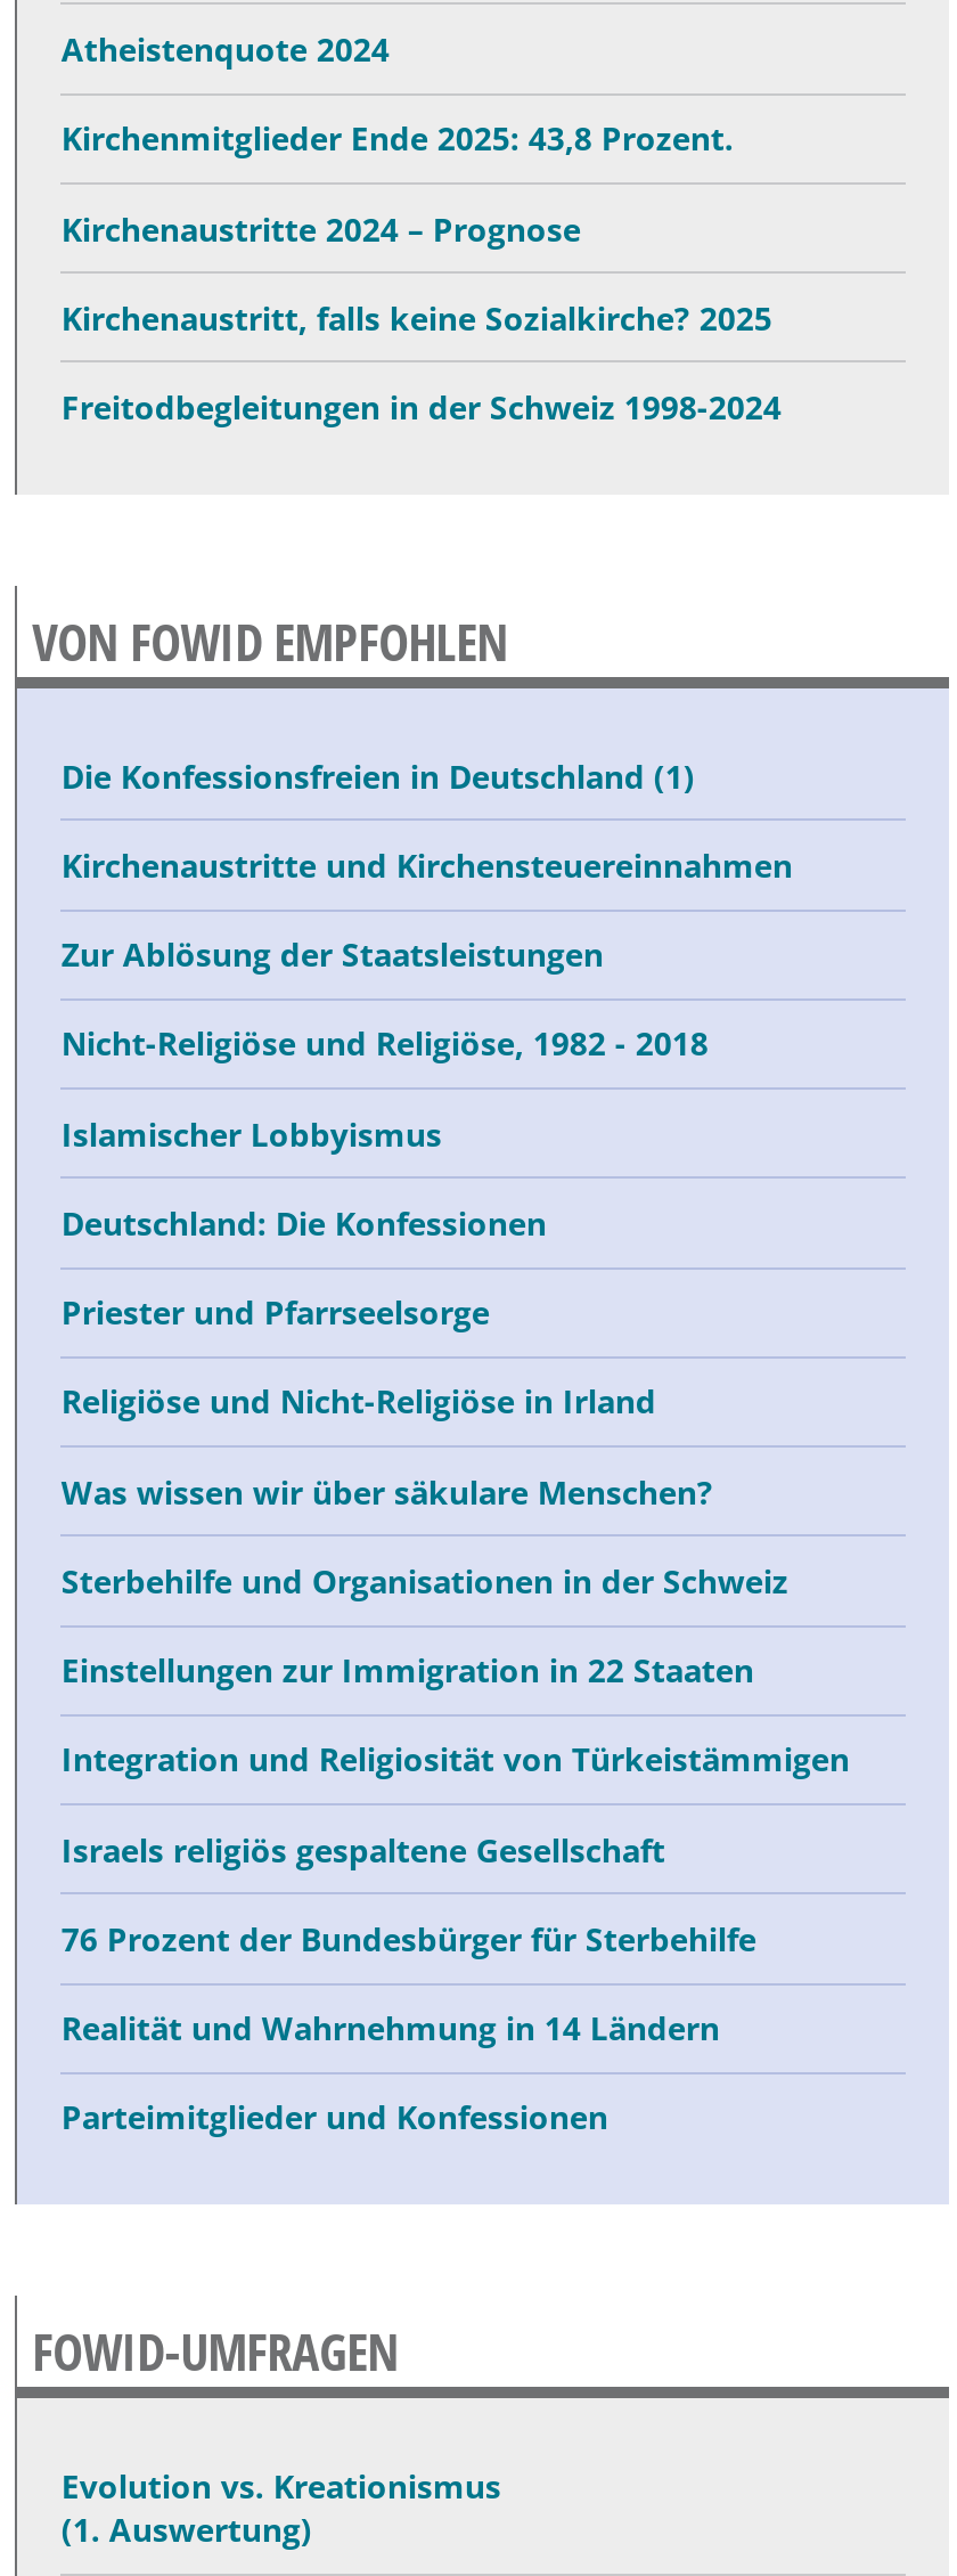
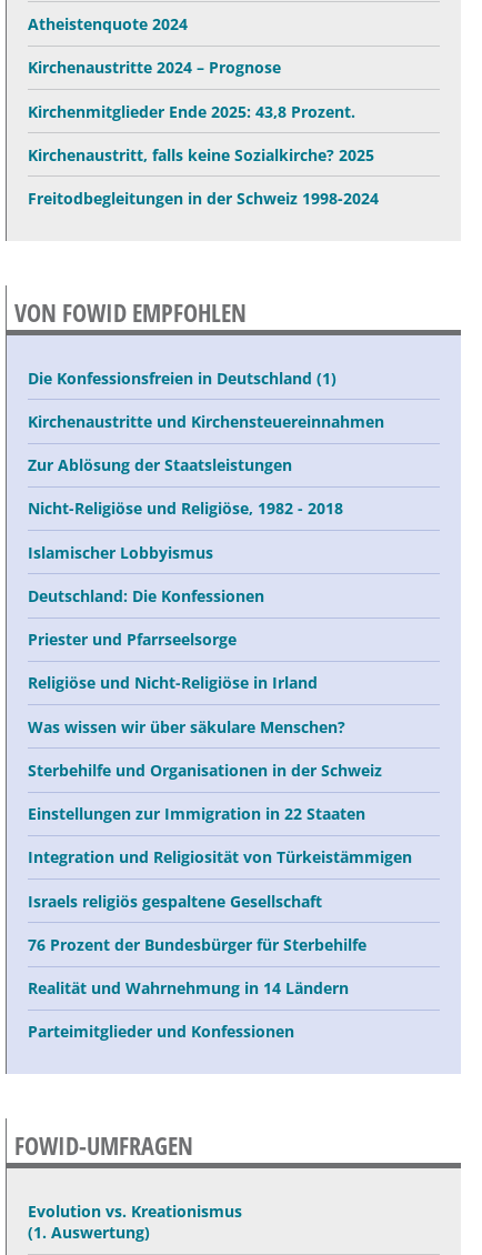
moved [61,117,733,160] -> [28,101,356,122]: Kirchenmitglieder Ende 2025: 43,8 Prozent.
moved [61,207,581,250] -> [28,57,281,78]: Kirchenaustritte 2024 – Prognose

